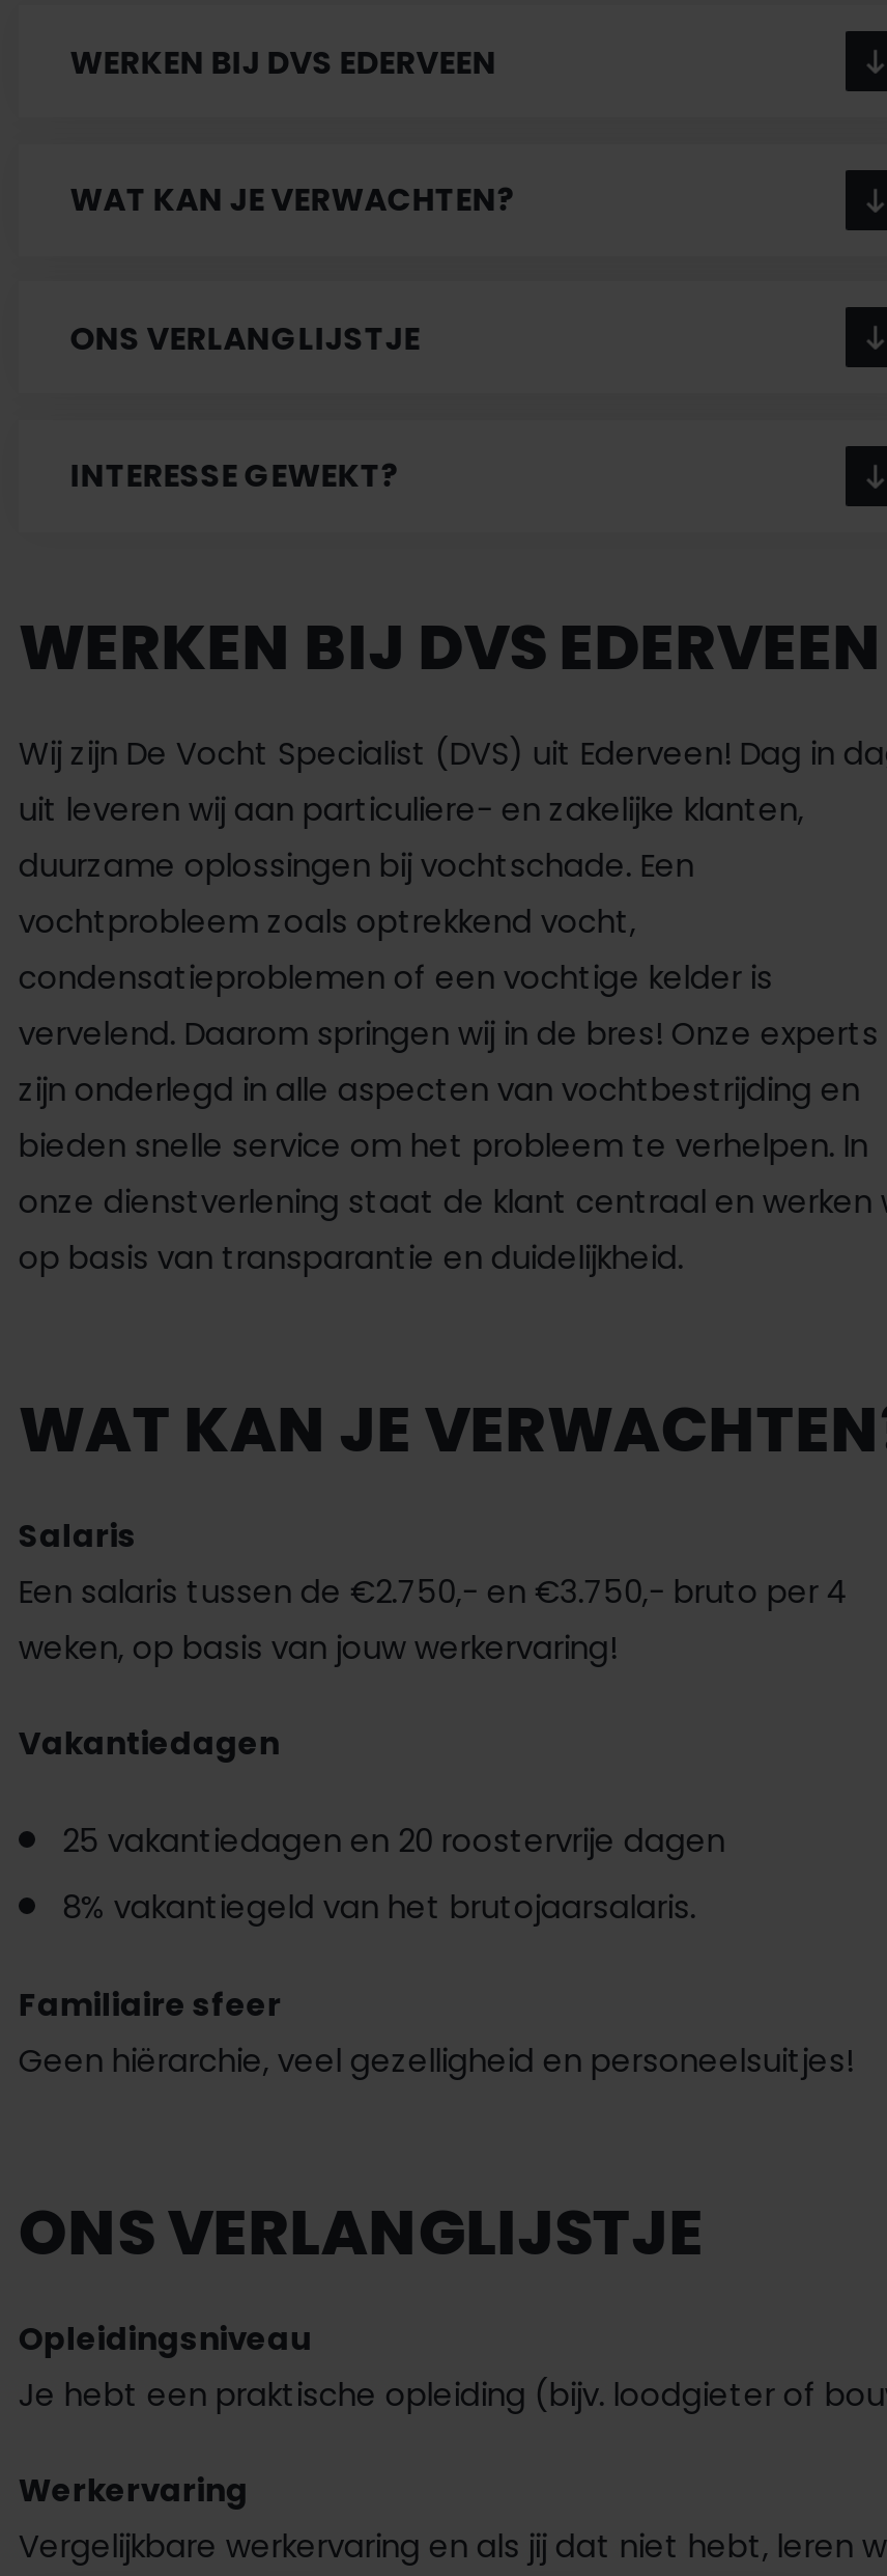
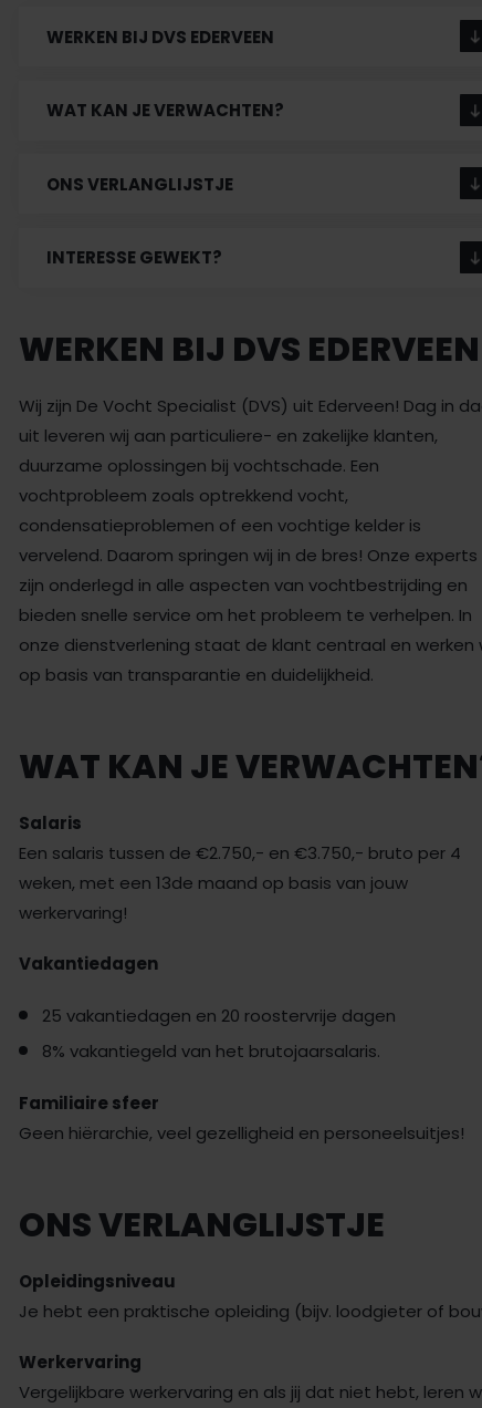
[18,1625,625,1669] weken, op basis van jouw werkervaring! -> [19,871,408,924] weken, met een 13de maand op basis van jouw | werkervaring!

